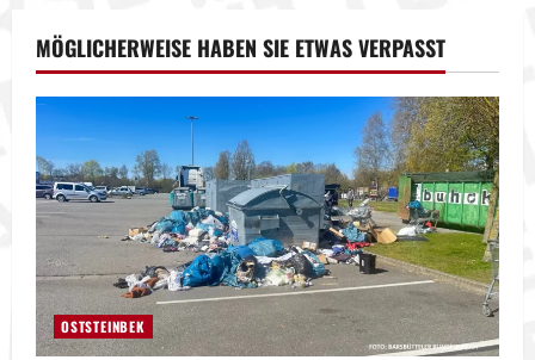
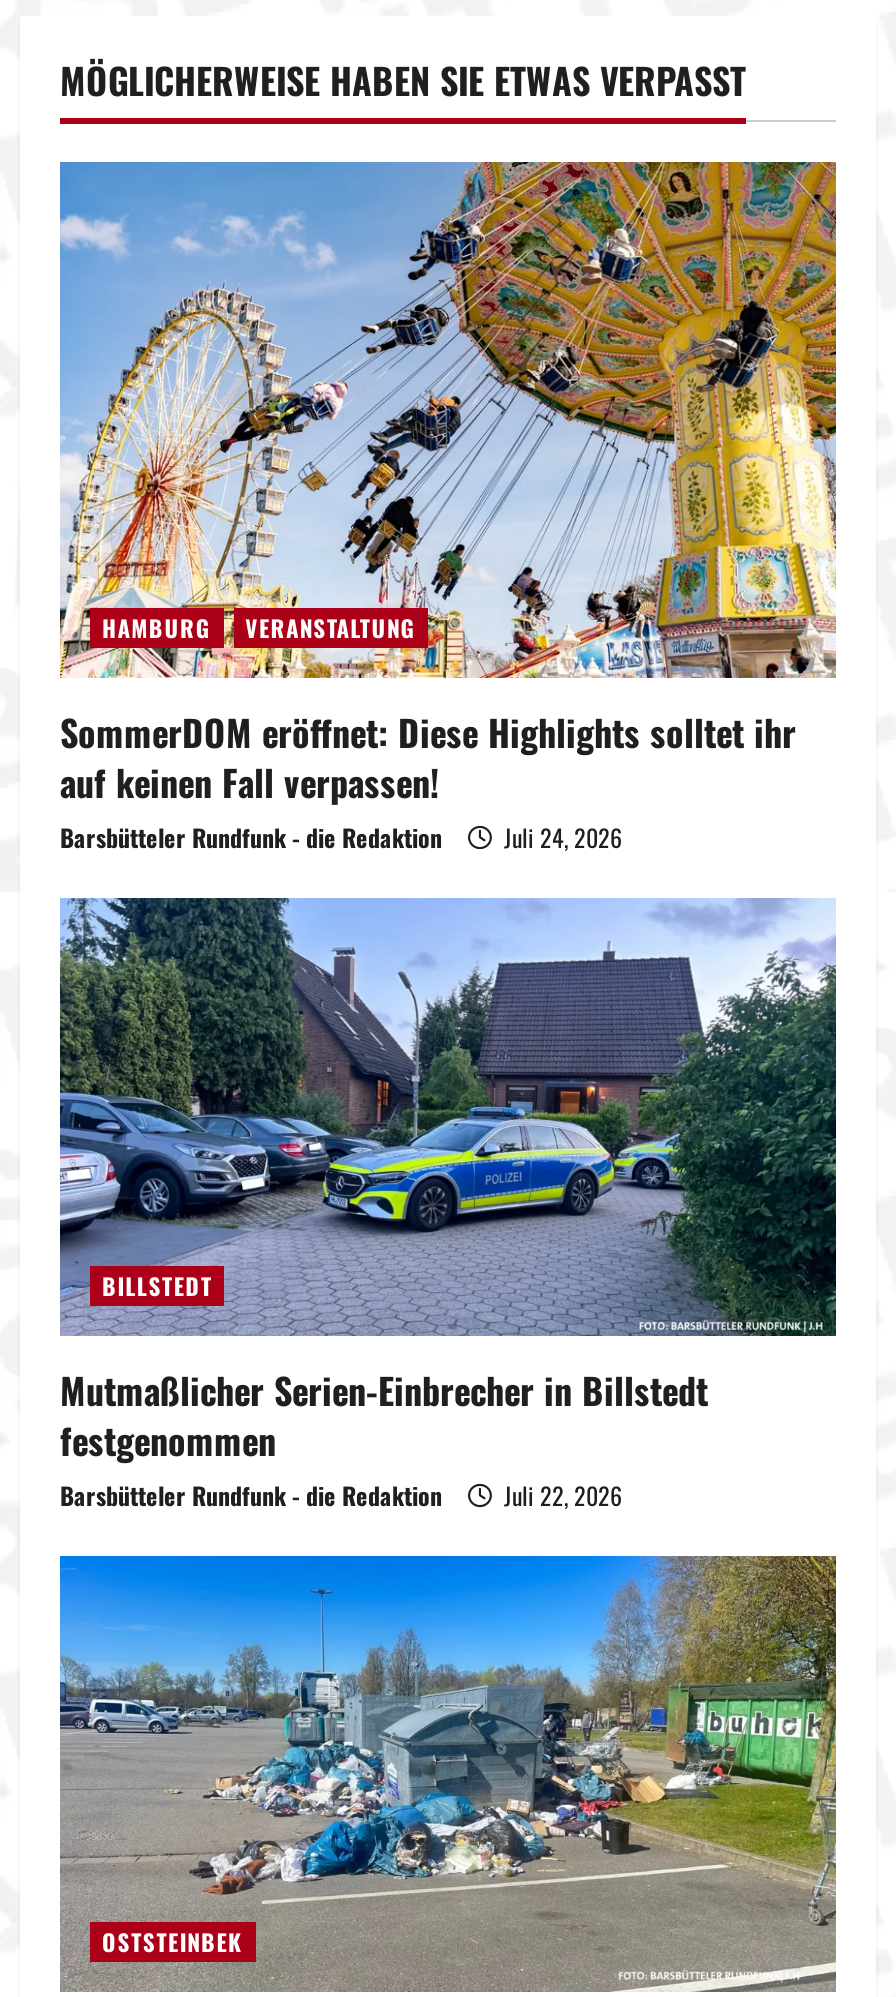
none -> [58,160,838,855] [image] | HAMBURG | VERANSTALTUNG | SommerDOM eröffnet: Diese Highlights solltet ihr | auf keinen Fall verpassen! | Barsbütteler Rundfunk - die Redaktion | Juli 24, 2026
none -> [58,896,838,1511] [image] | BILLSTEDT | Mutmaßlicher Serien-Einbrecher in Billstedt | festgenommen | Barsbütteler Rundfunk - die Redaktion | Juli 22, 2026

